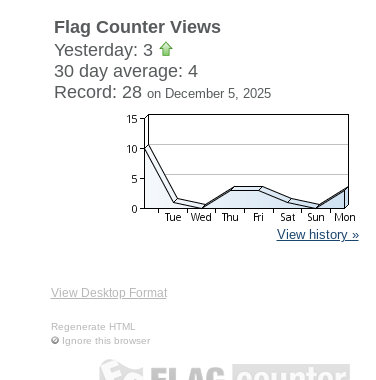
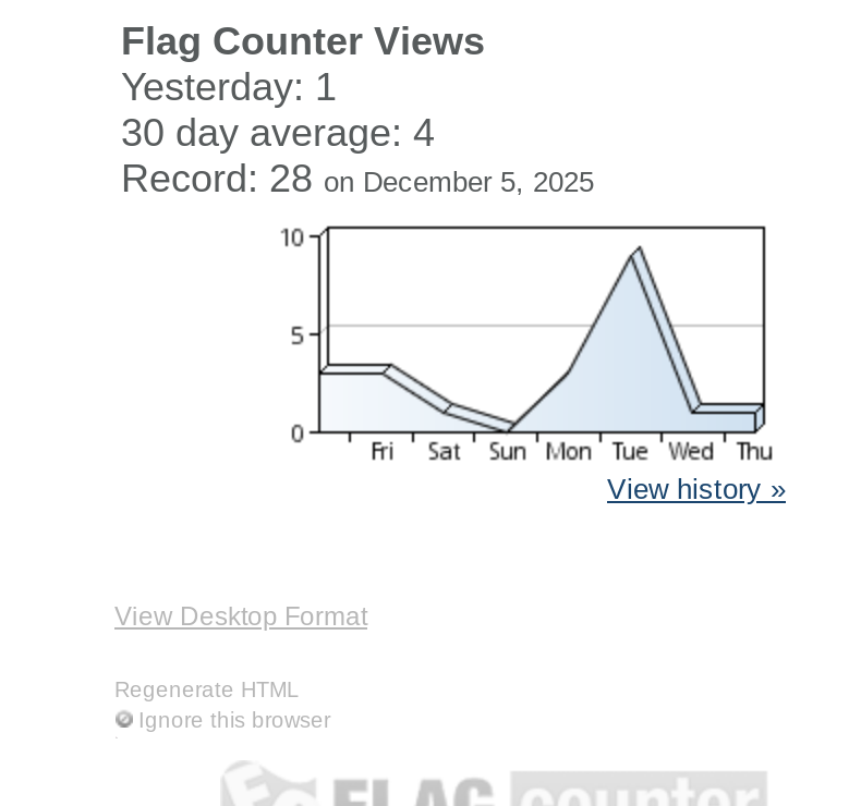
[53,40,157,60] Yesterday: 3 -> [121,65,337,109] Yesterday: 1
[126,115,356,222] [image] -> [283,235,778,462] [image]

